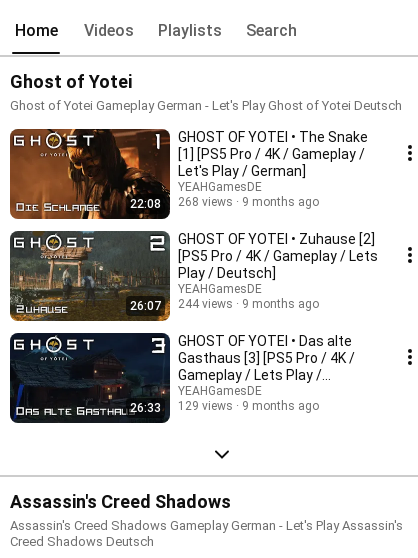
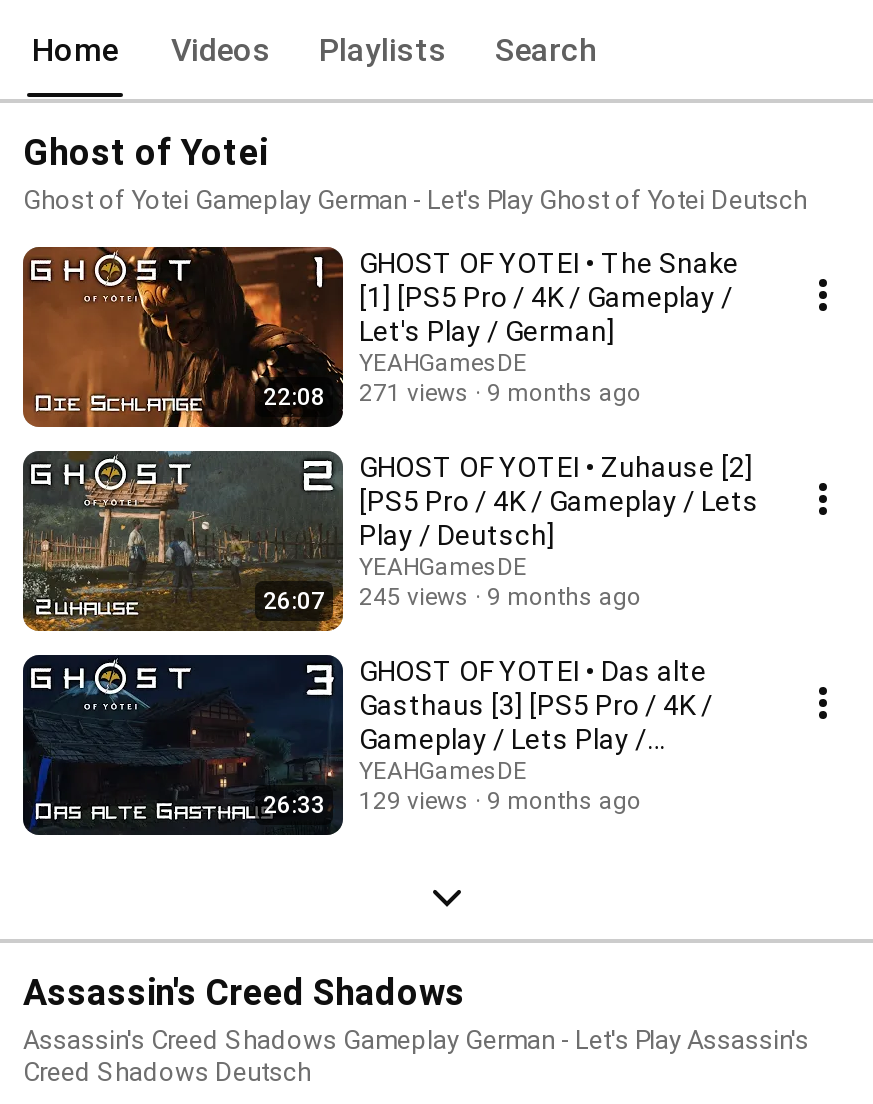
[130,195,319,211] 22:08 268 views 9 months ago -> [263,379,641,411] 22:08 271 views 9 months ago
[130,297,319,313] 26:07 244 views 9 months ago -> [263,583,641,615] 26:07 245 views 9 months ago

